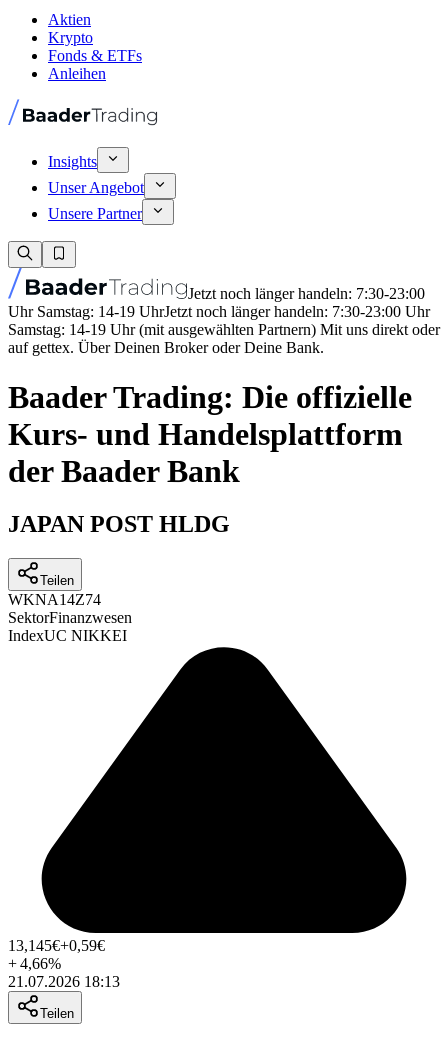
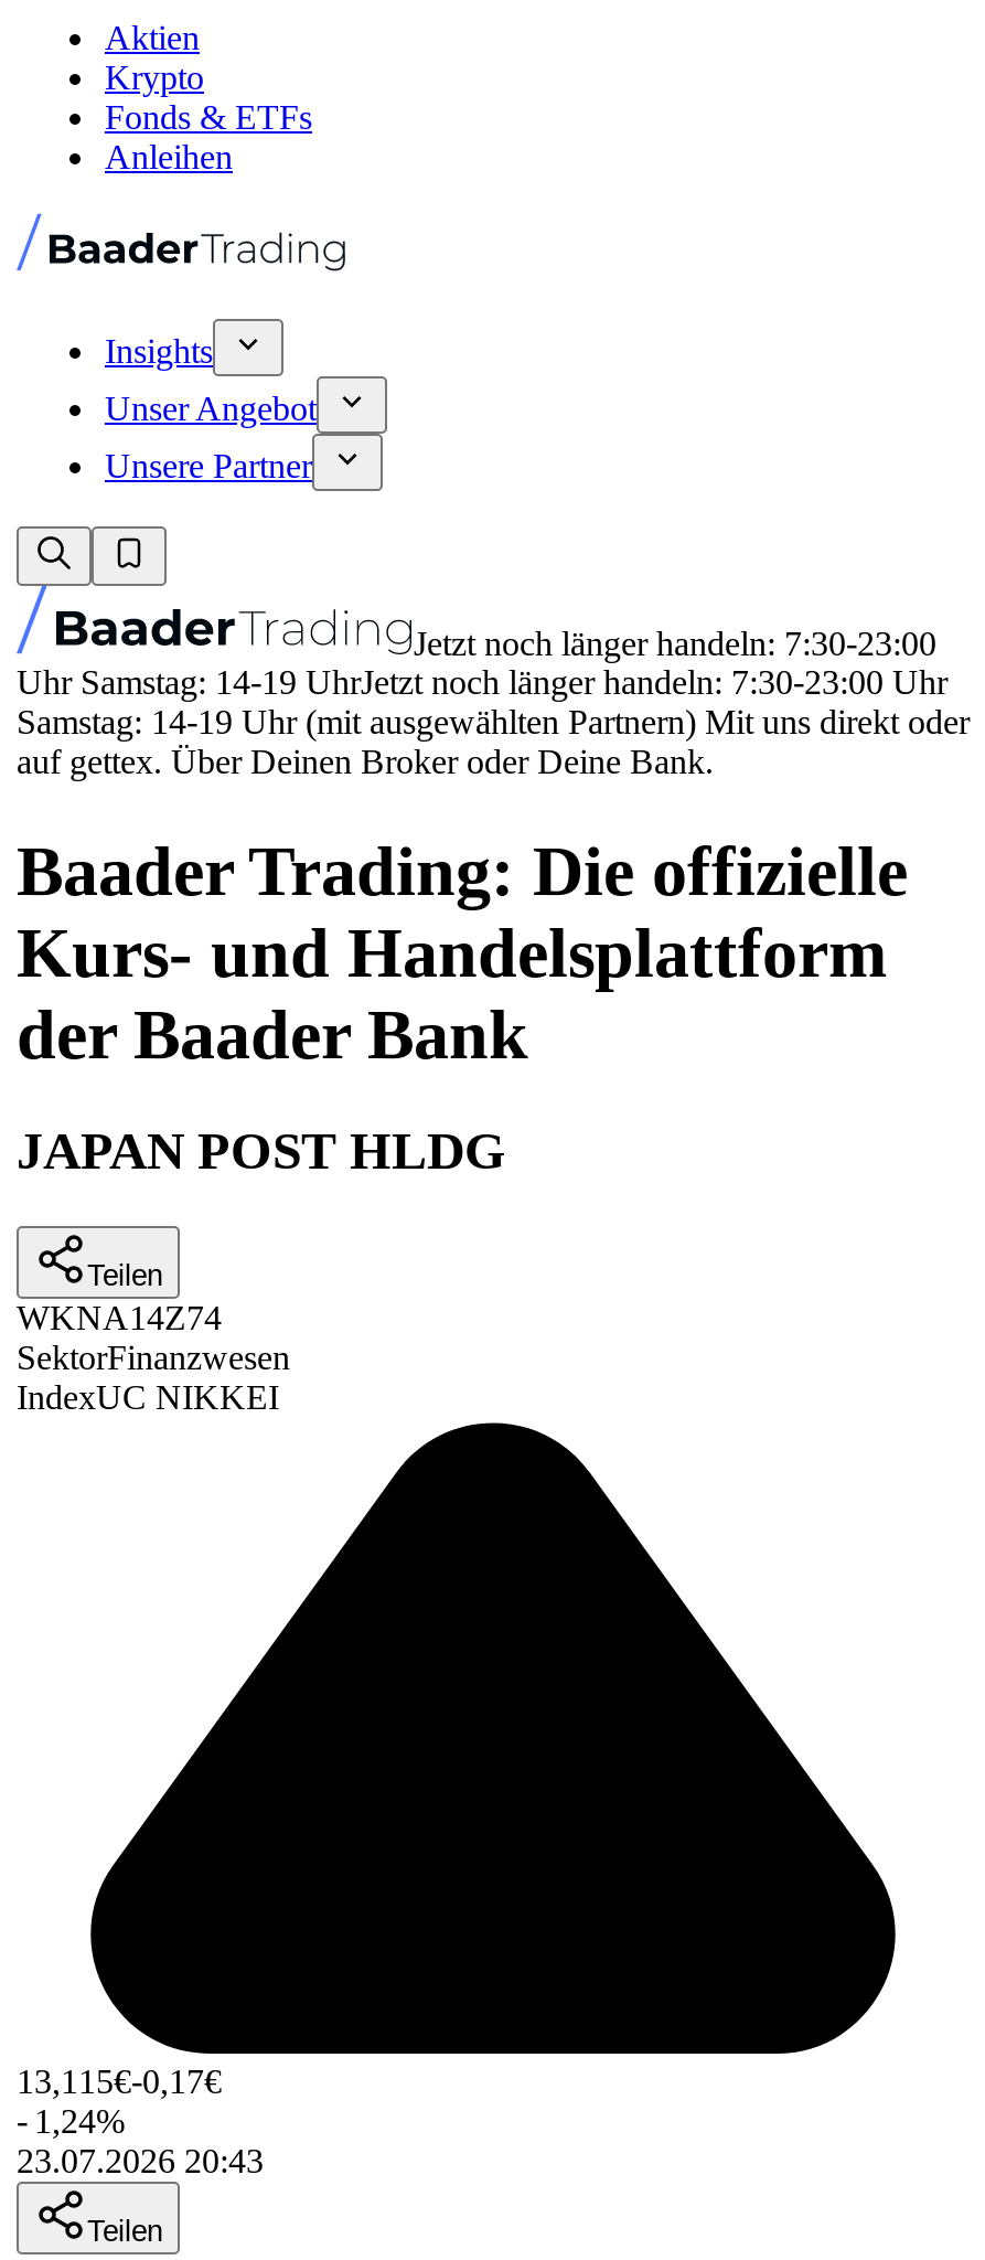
[8,937,105,954] 13,145€+0,59€ -> [17,2063,222,2100] 13,115€-0,17€
[8,955,61,972] + 4,66% -> [17,2102,125,2140] - 1,24%
[8,973,120,990] 21.07.2026 18:13 -> [17,2142,264,2180] 23.07.2026 20:43

